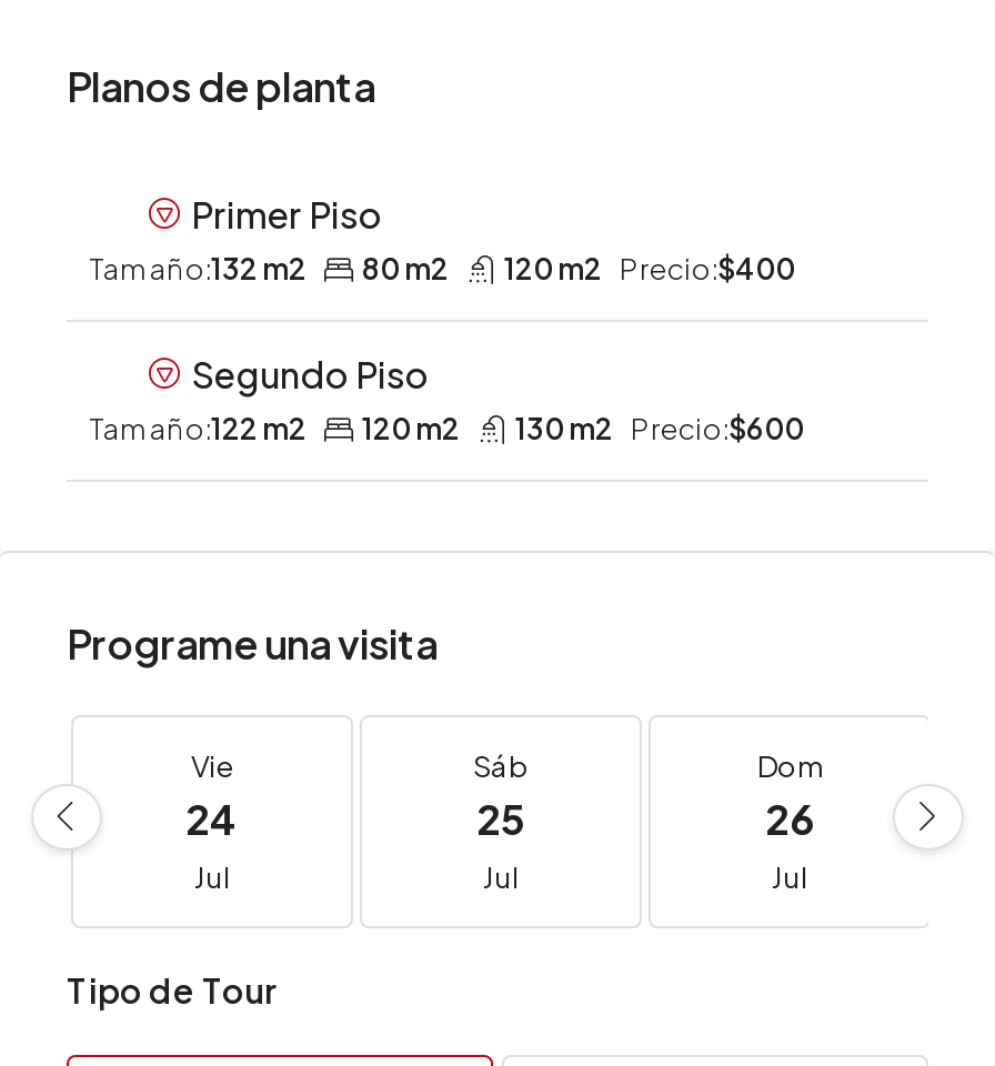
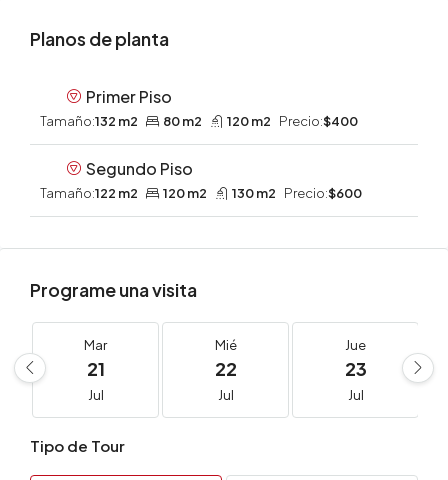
[185,748,239,844] Vie | 24 -> [84,337,107,380] Mar | 21
[473,748,529,844] Sáb | 25 -> [214,337,236,380] Mié | 22
[757,748,822,844] Dom | 26 -> [344,337,366,380] Jue | 23

